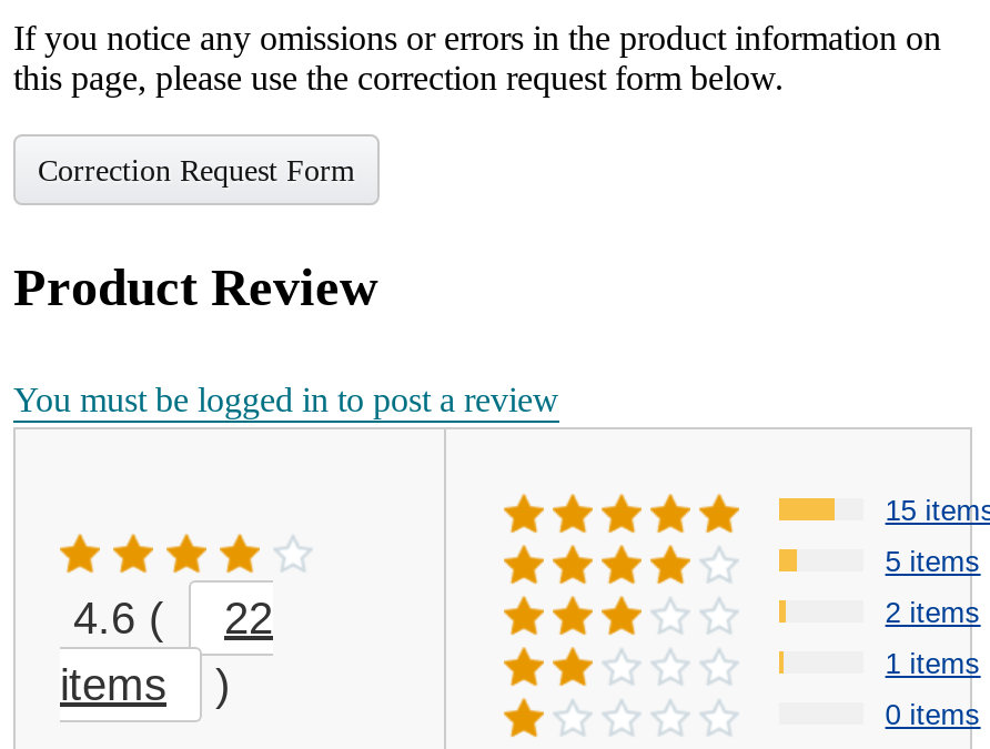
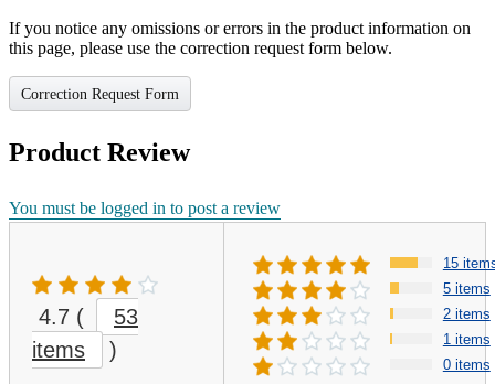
[60,593,178,642] 4.6 ( -> [32,304,91,328] 4.7 (
[224,593,273,642] 22 -> [114,304,138,328] 53

